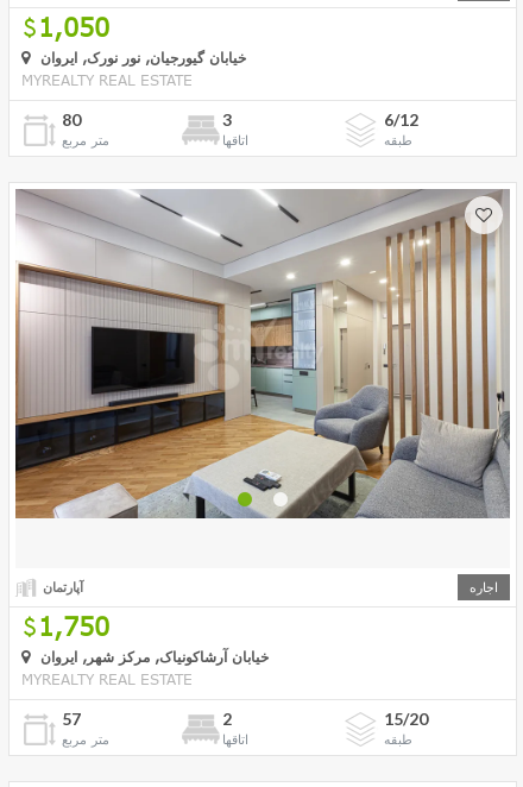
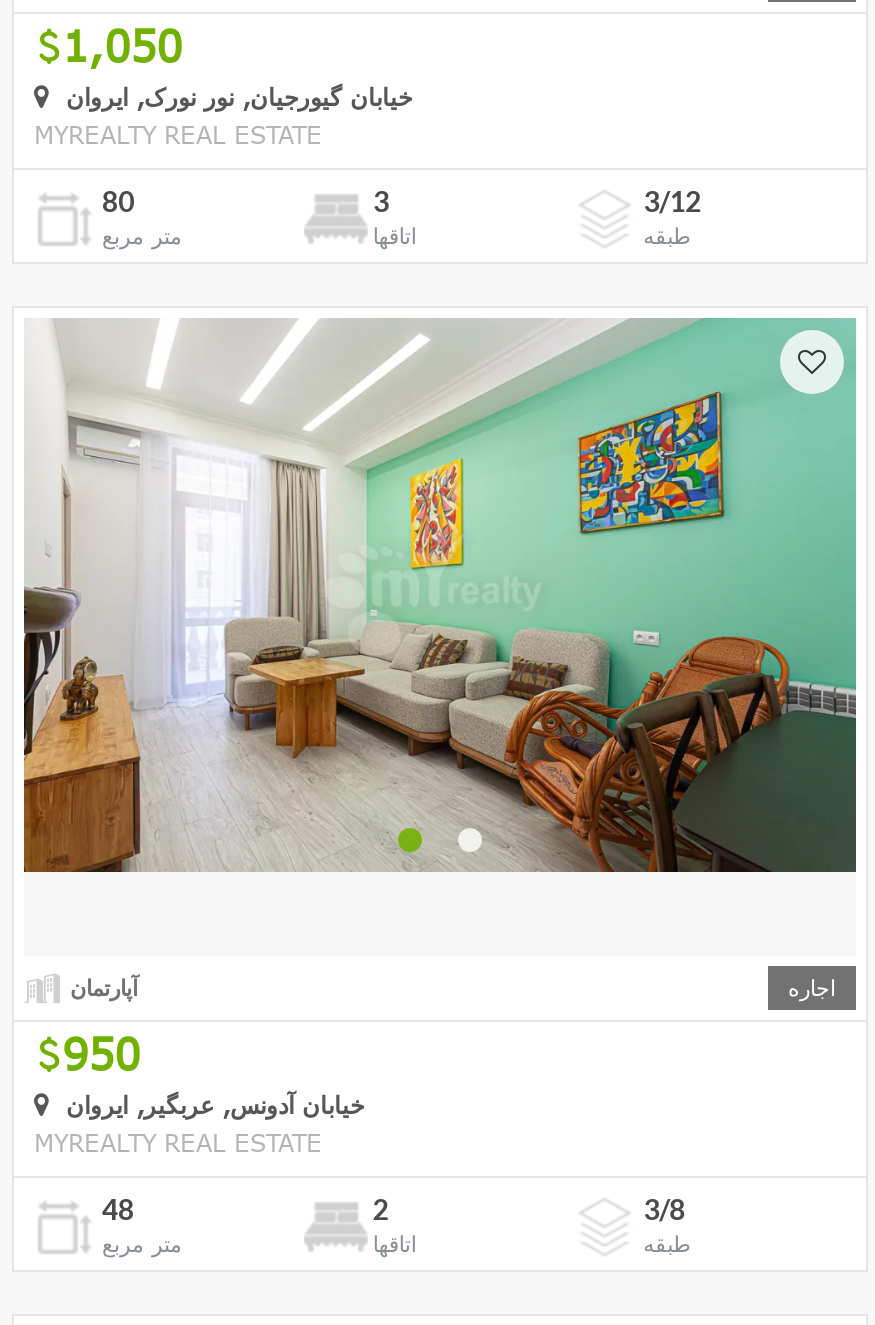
[384,109,418,130] 6/12 -> [643,184,701,218] 3/12
[14,189,510,520] [image] -> [22,318,856,874] [image]
[38,611,269,665] 1,750 | خیابان آرشاکونیاک, مرکز شهر, ایروان -> [62,1028,364,1118] 950 | خیابان آدونس, عربگیر, ایروان
[62,709,81,729] 57 -> [102,1192,134,1226] 48
[384,709,428,729] 15/20 -> [643,1192,685,1226] 3/8

